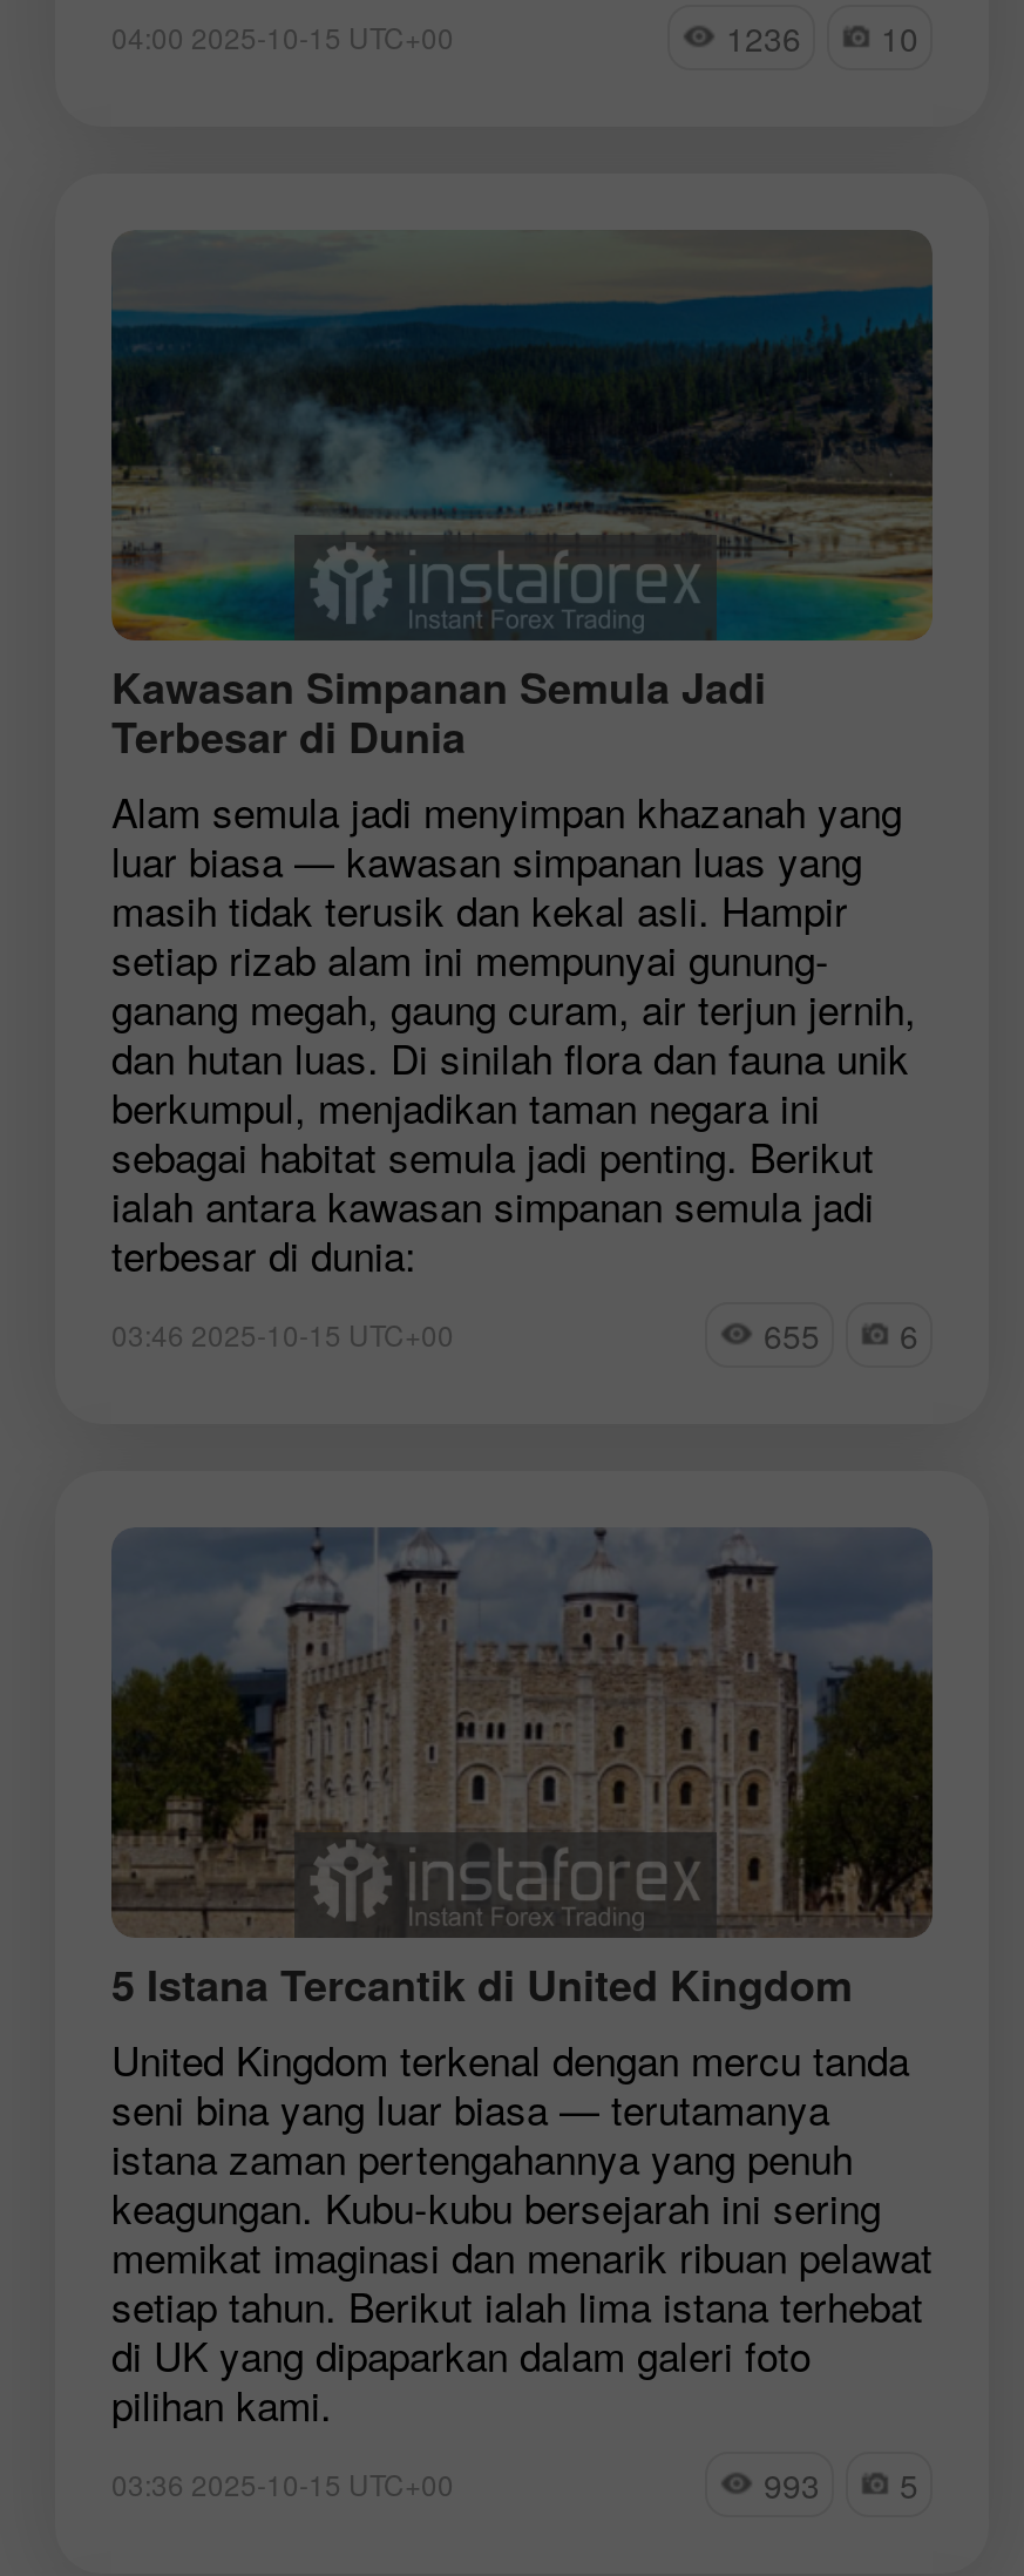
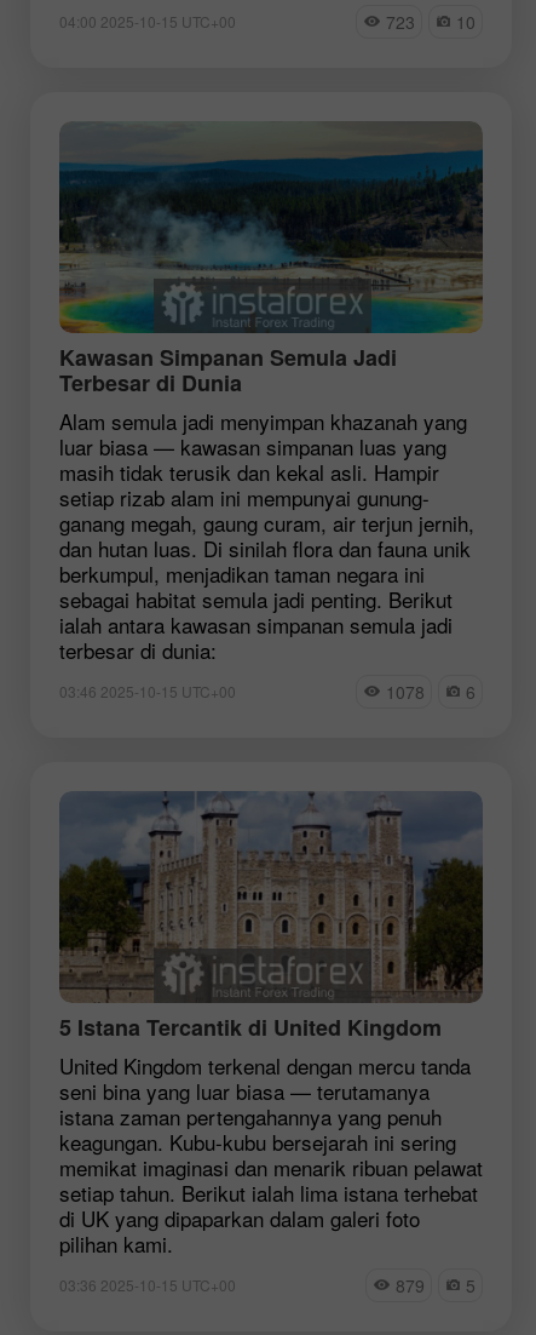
[726,14,918,61] 1236 10 -> [386,10,476,34] 723 10
[764,1311,918,1358] 655 6 -> [386,680,476,704] 1078 6
[764,2461,918,2508] 993 5 -> [396,1273,476,1297] 879 5

